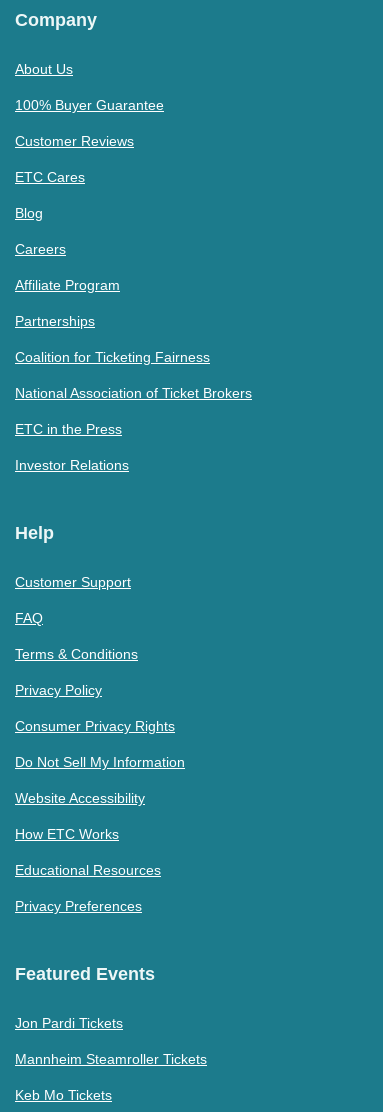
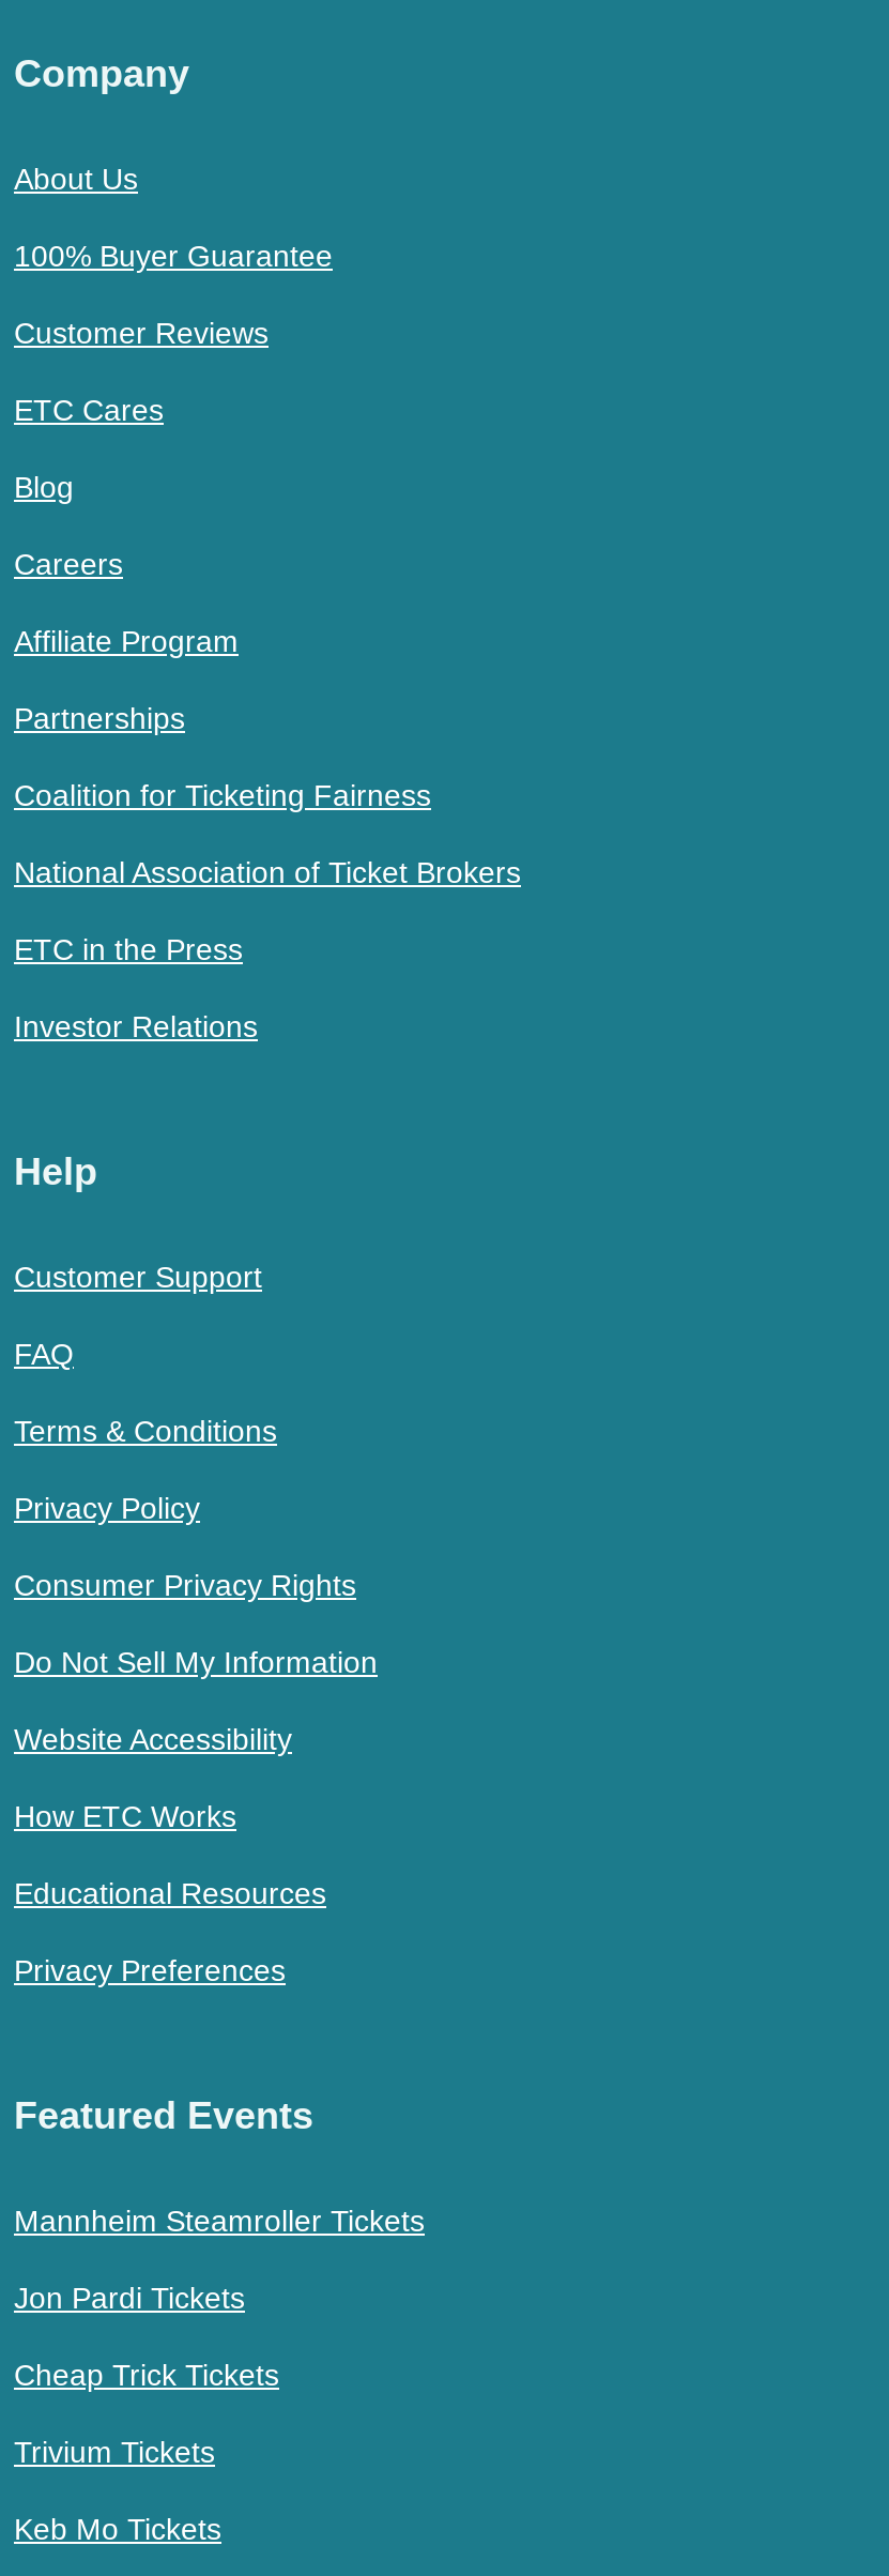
none -> [14,2357,279,2468] Cheap Trick Tickets | Trivium Tickets
moved [15,1050,207,1066] -> [14,2202,425,2237]: Mannheim Steamroller Tickets

